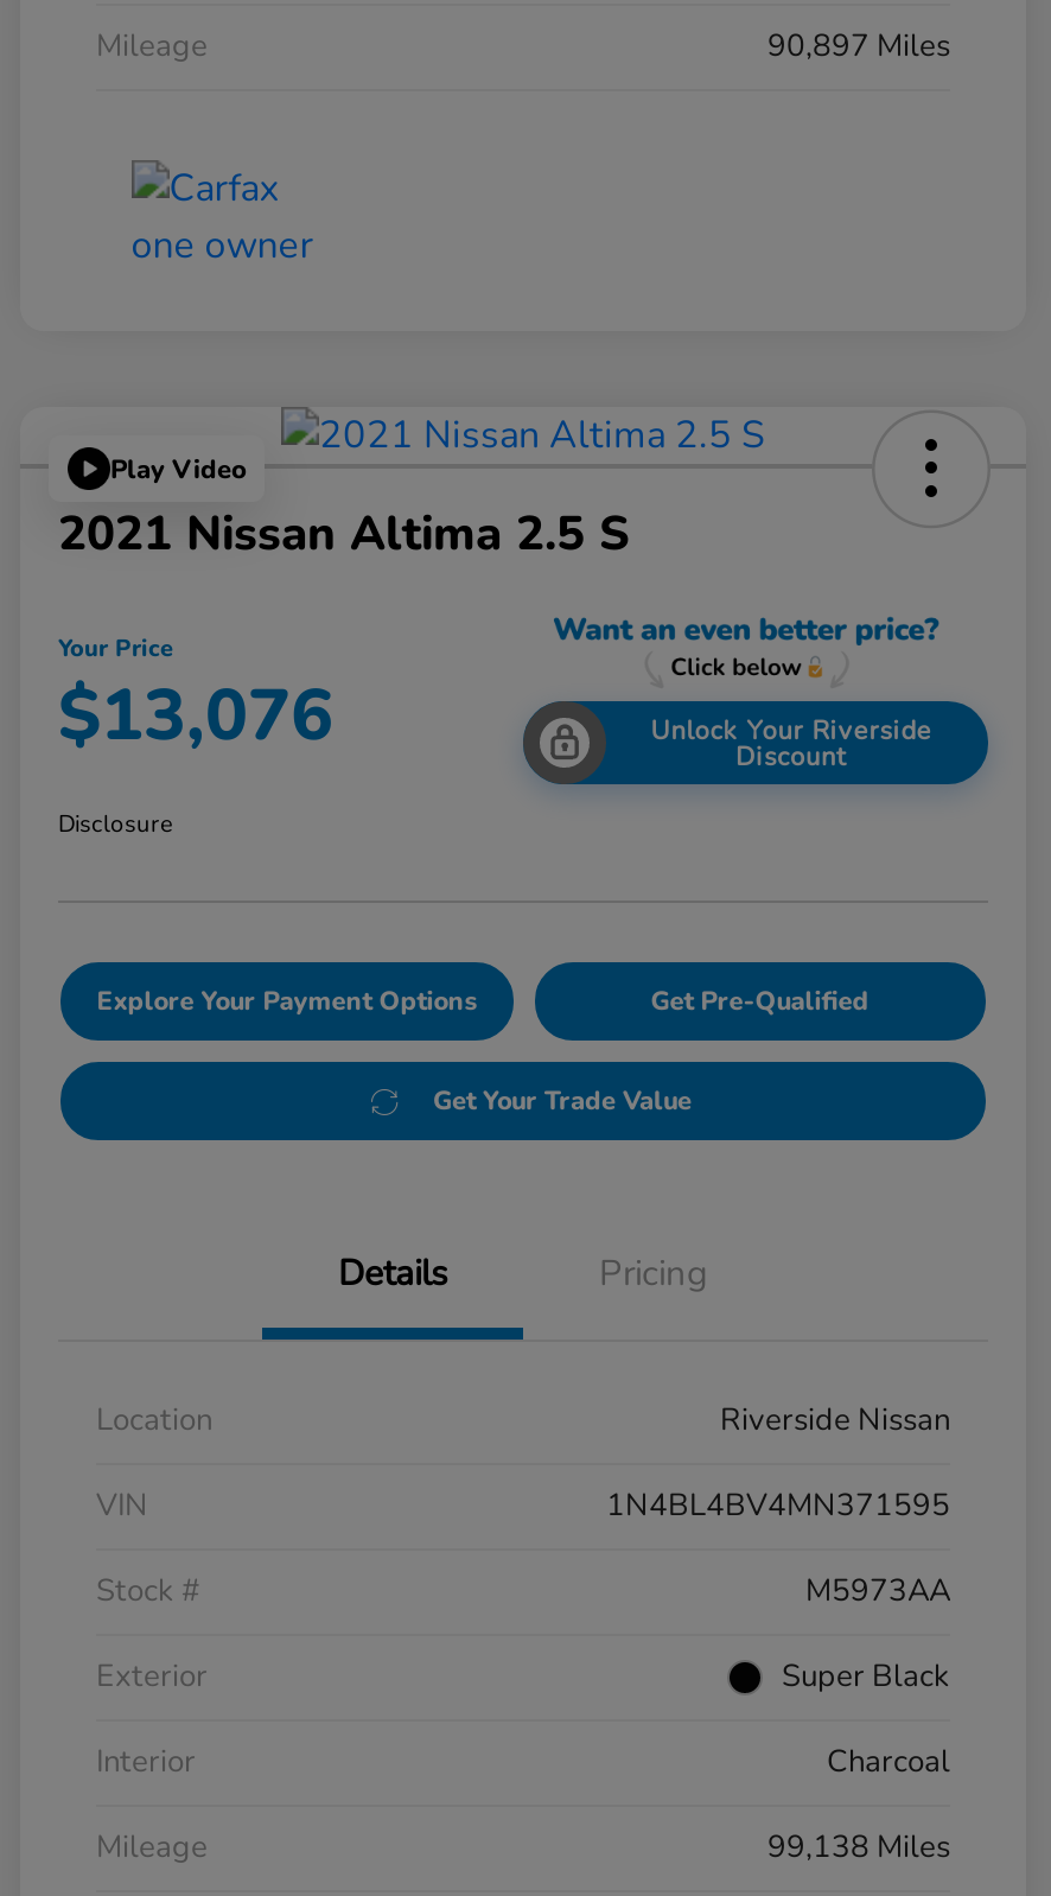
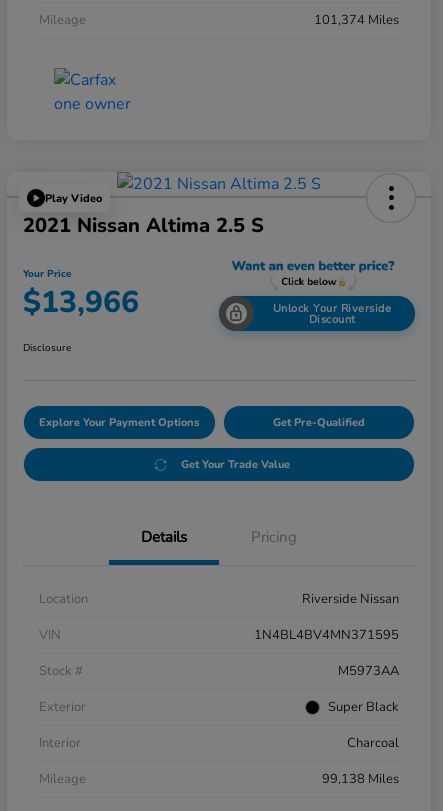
[767,25,950,68] 90,897 Miles -> [314,11,399,29] 101,374 Miles
[58,667,333,765] $13,076 -> [23,282,139,323] $13,966

